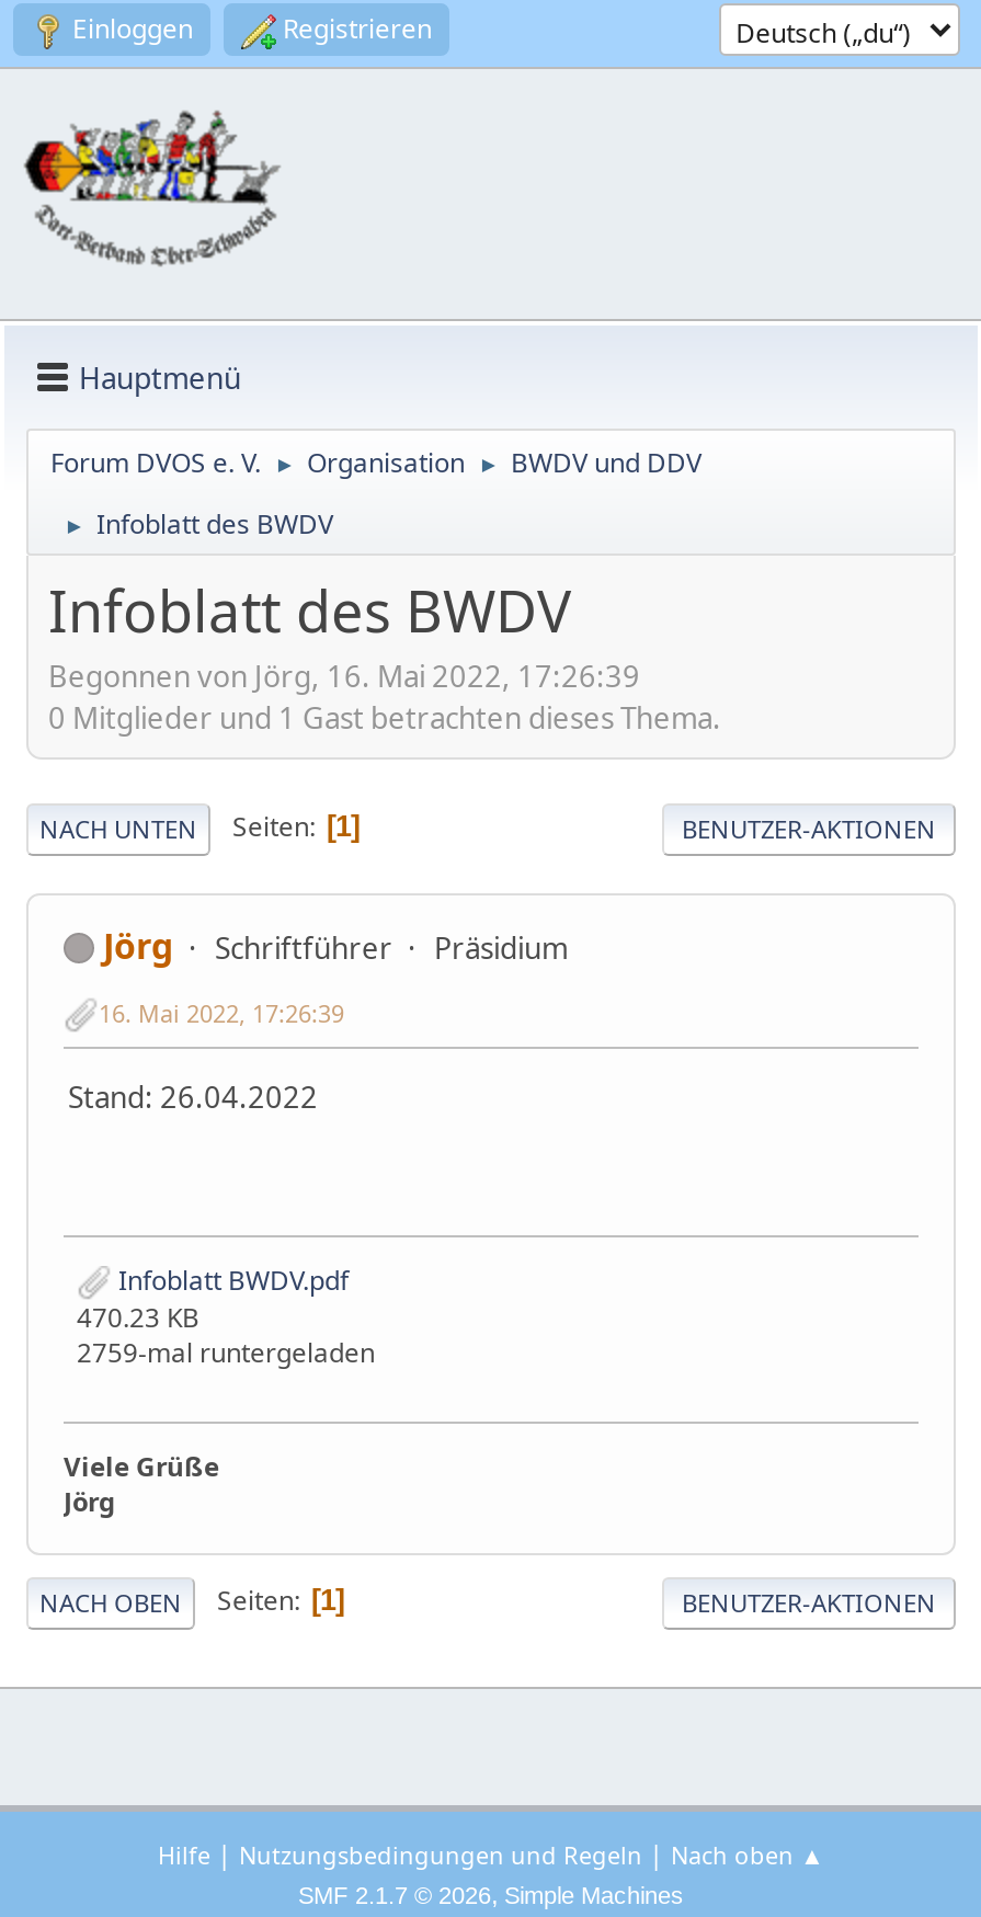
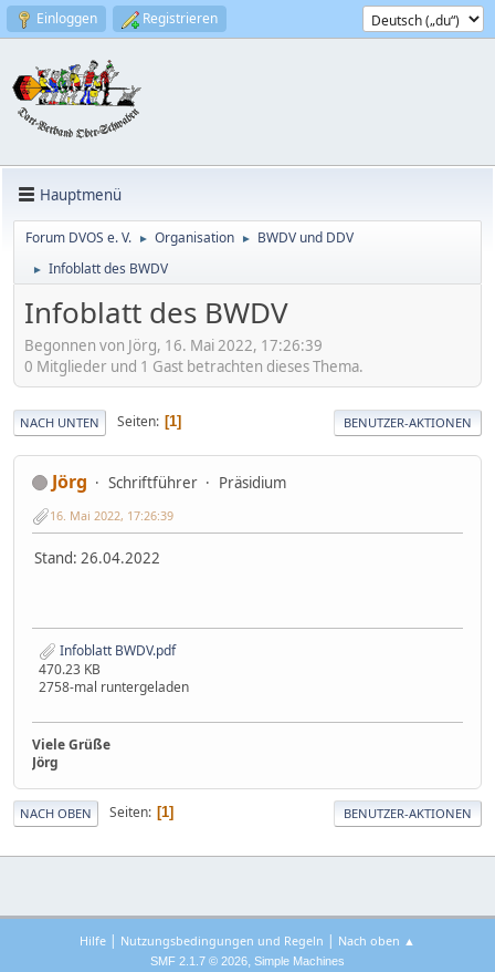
[77,1333,375,1370] 2759-mal runtergeladen -> [39,677,189,696] 2758-mal runtergeladen

